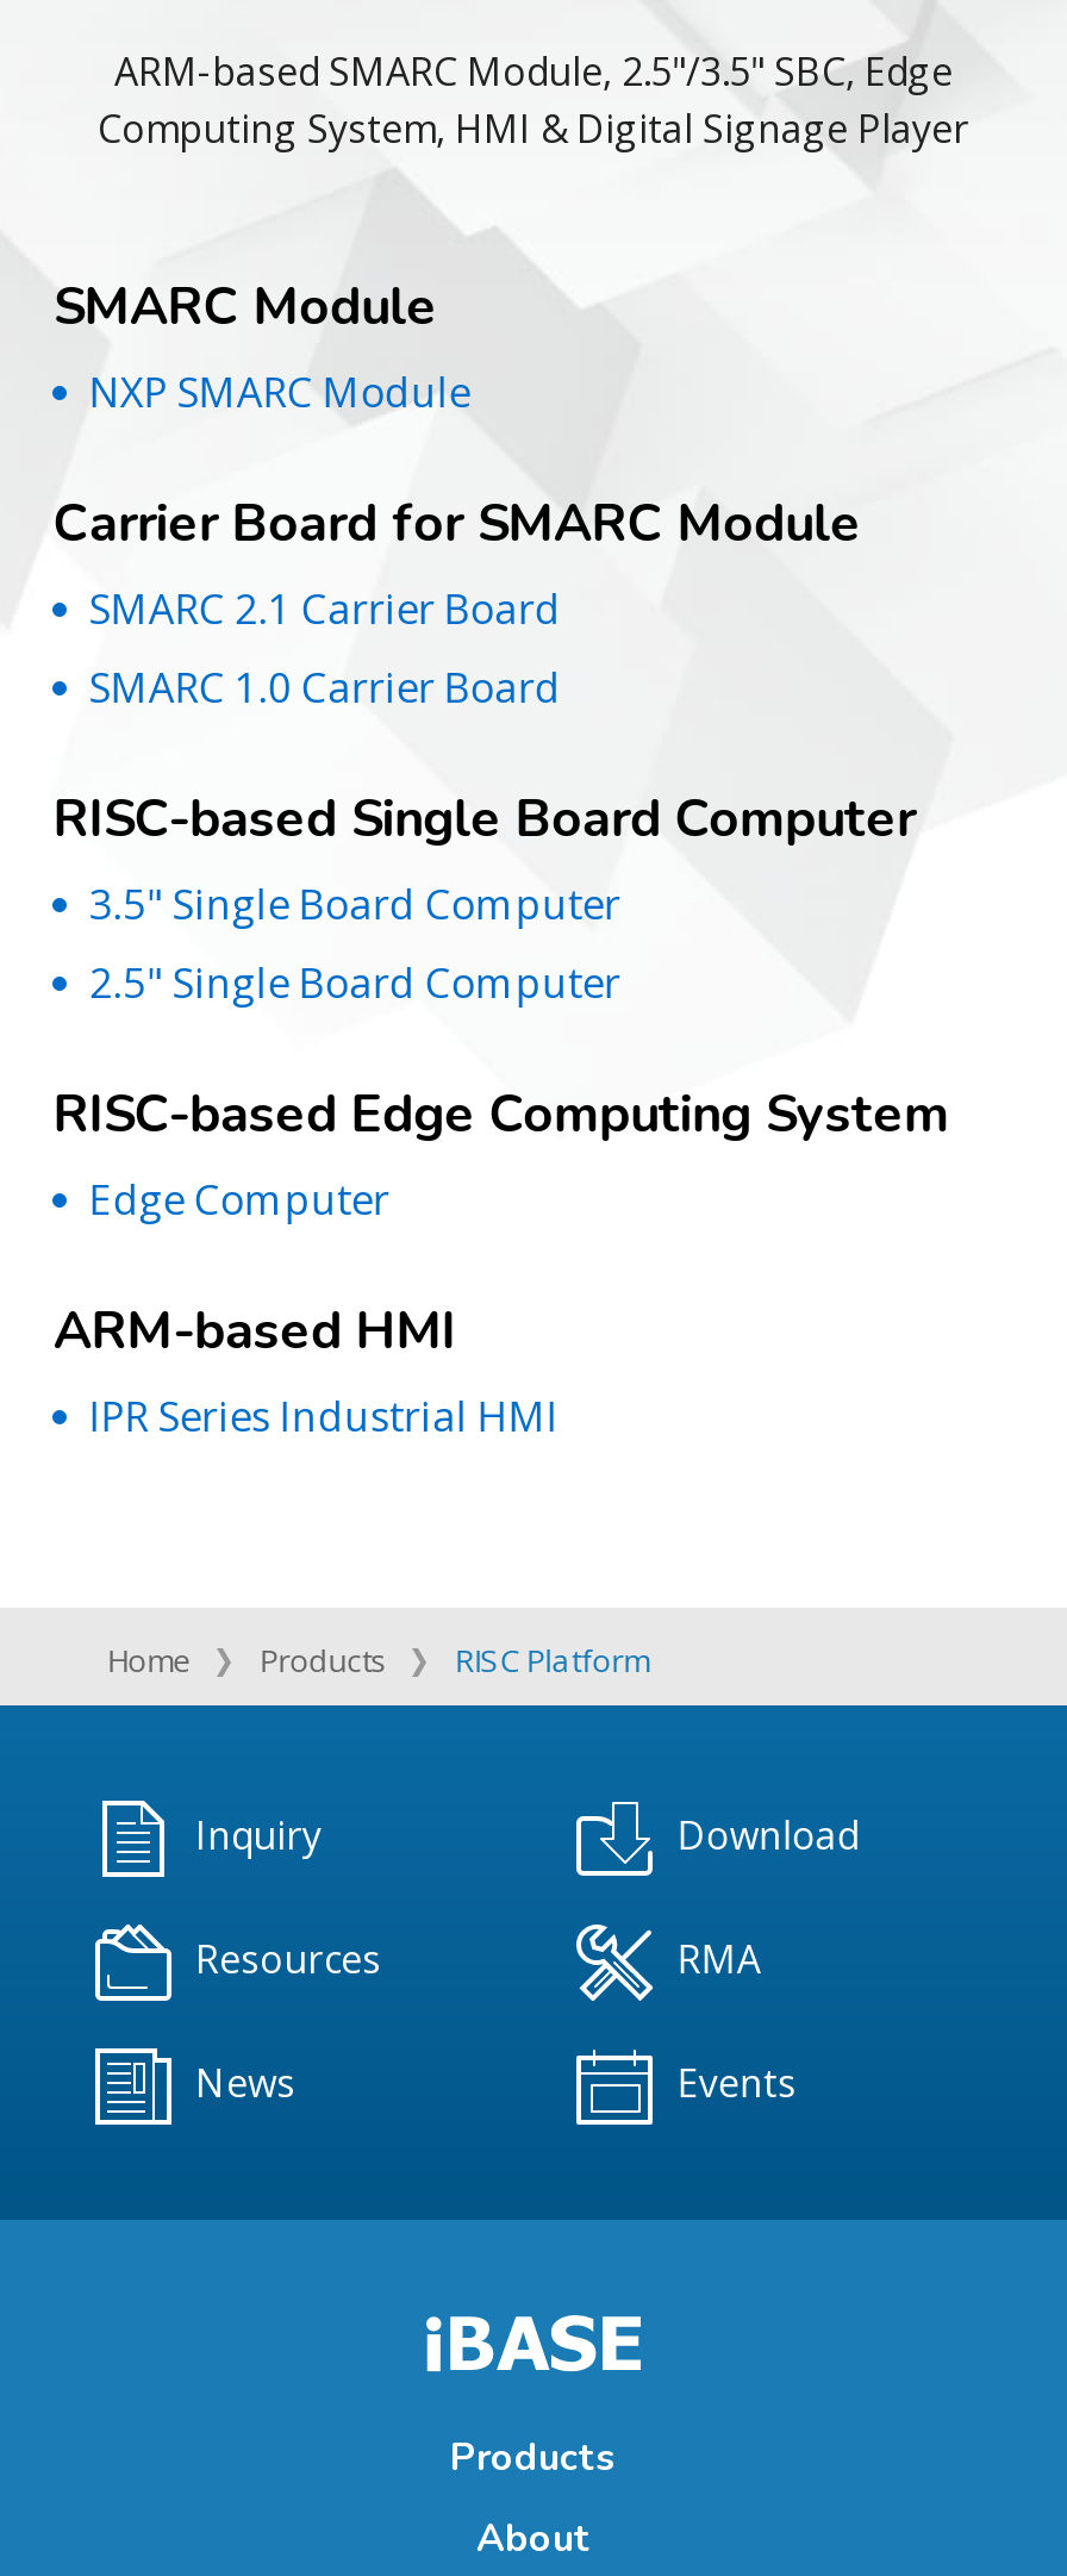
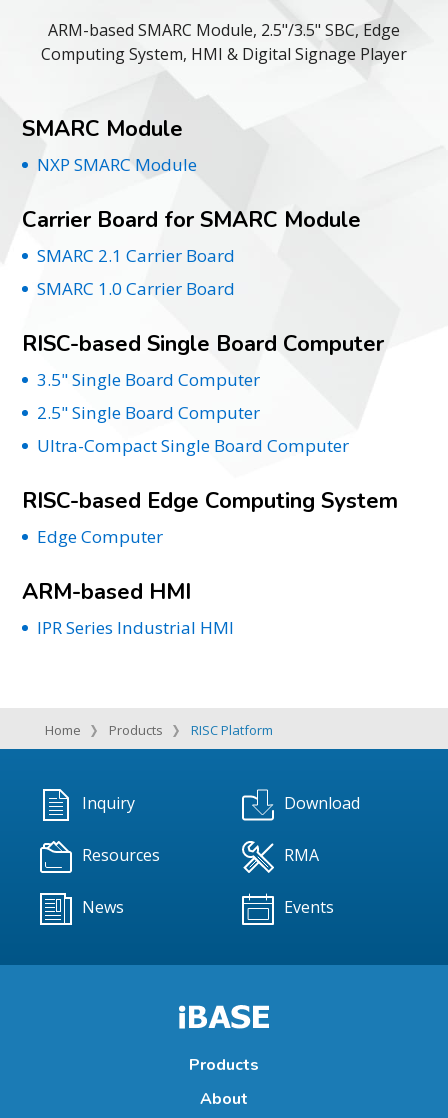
none -> [37,434,349,457] Ultra-Compact Single Board Computer

